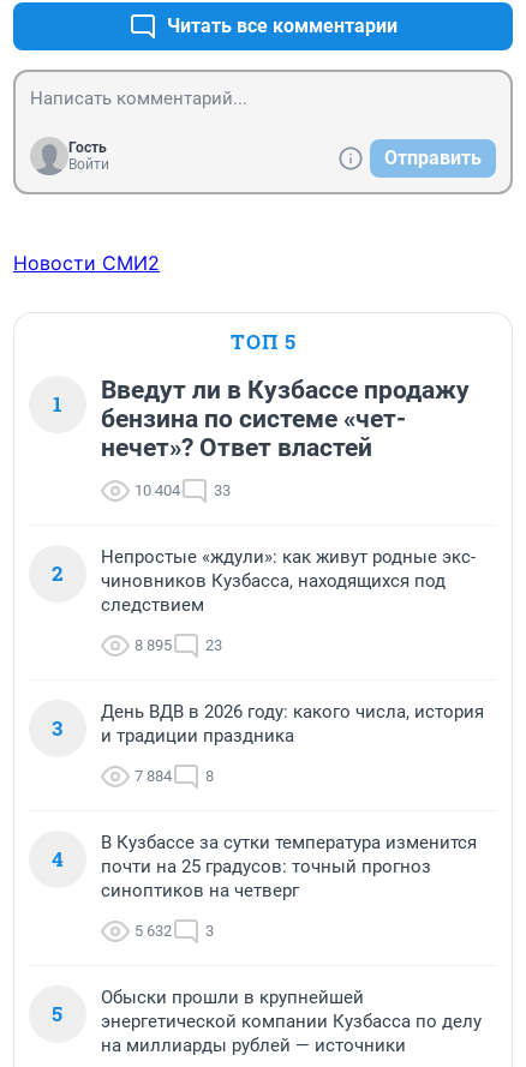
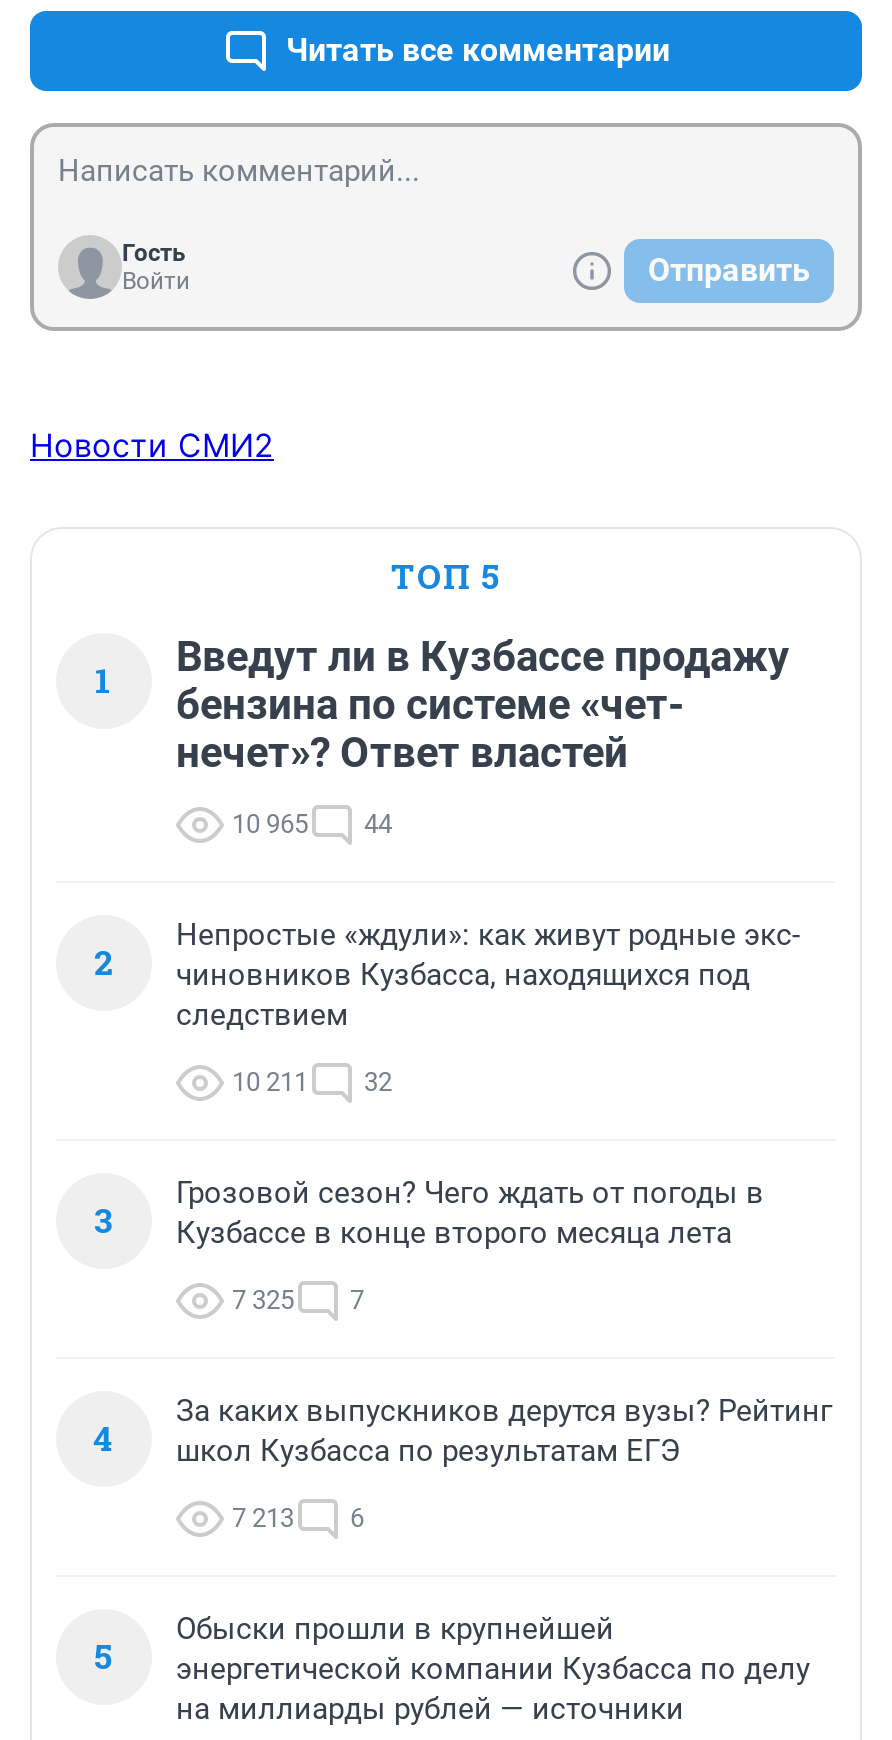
[135,482,180,500] 10 404 -> [232,809,308,839] 10 965
[214,482,231,500] 33 -> [364,809,392,839] 44
[135,636,172,654] 8 895 -> [232,1067,308,1097] 10 211
[205,636,222,654] 23 -> [364,1067,392,1097] 32
[101,701,484,747] День ВДВ в 2026 году: какого числа, история | и традиции праздника -> [176,1175,764,1251] Грозовой сезон? Чего ждать от погоды в | Кузбассе в конце второго месяца лета
[135,767,214,785] 7 884 | 8 -> [232,1285,364,1315] 7 325 | 7
[101,832,477,902] В Кузбассе за сутки температура изменится | почти на 25 градусов: точный прогноз | синоптиков на четверг -> [176,1393,832,1469] За каких выпускников дерутся вузы? Рейтинг | школ Кузбасса по результатам ЕГЭ
[135,922,214,940] 5 632 | 3 -> [232,1503,364,1533] 7 213 | 6

